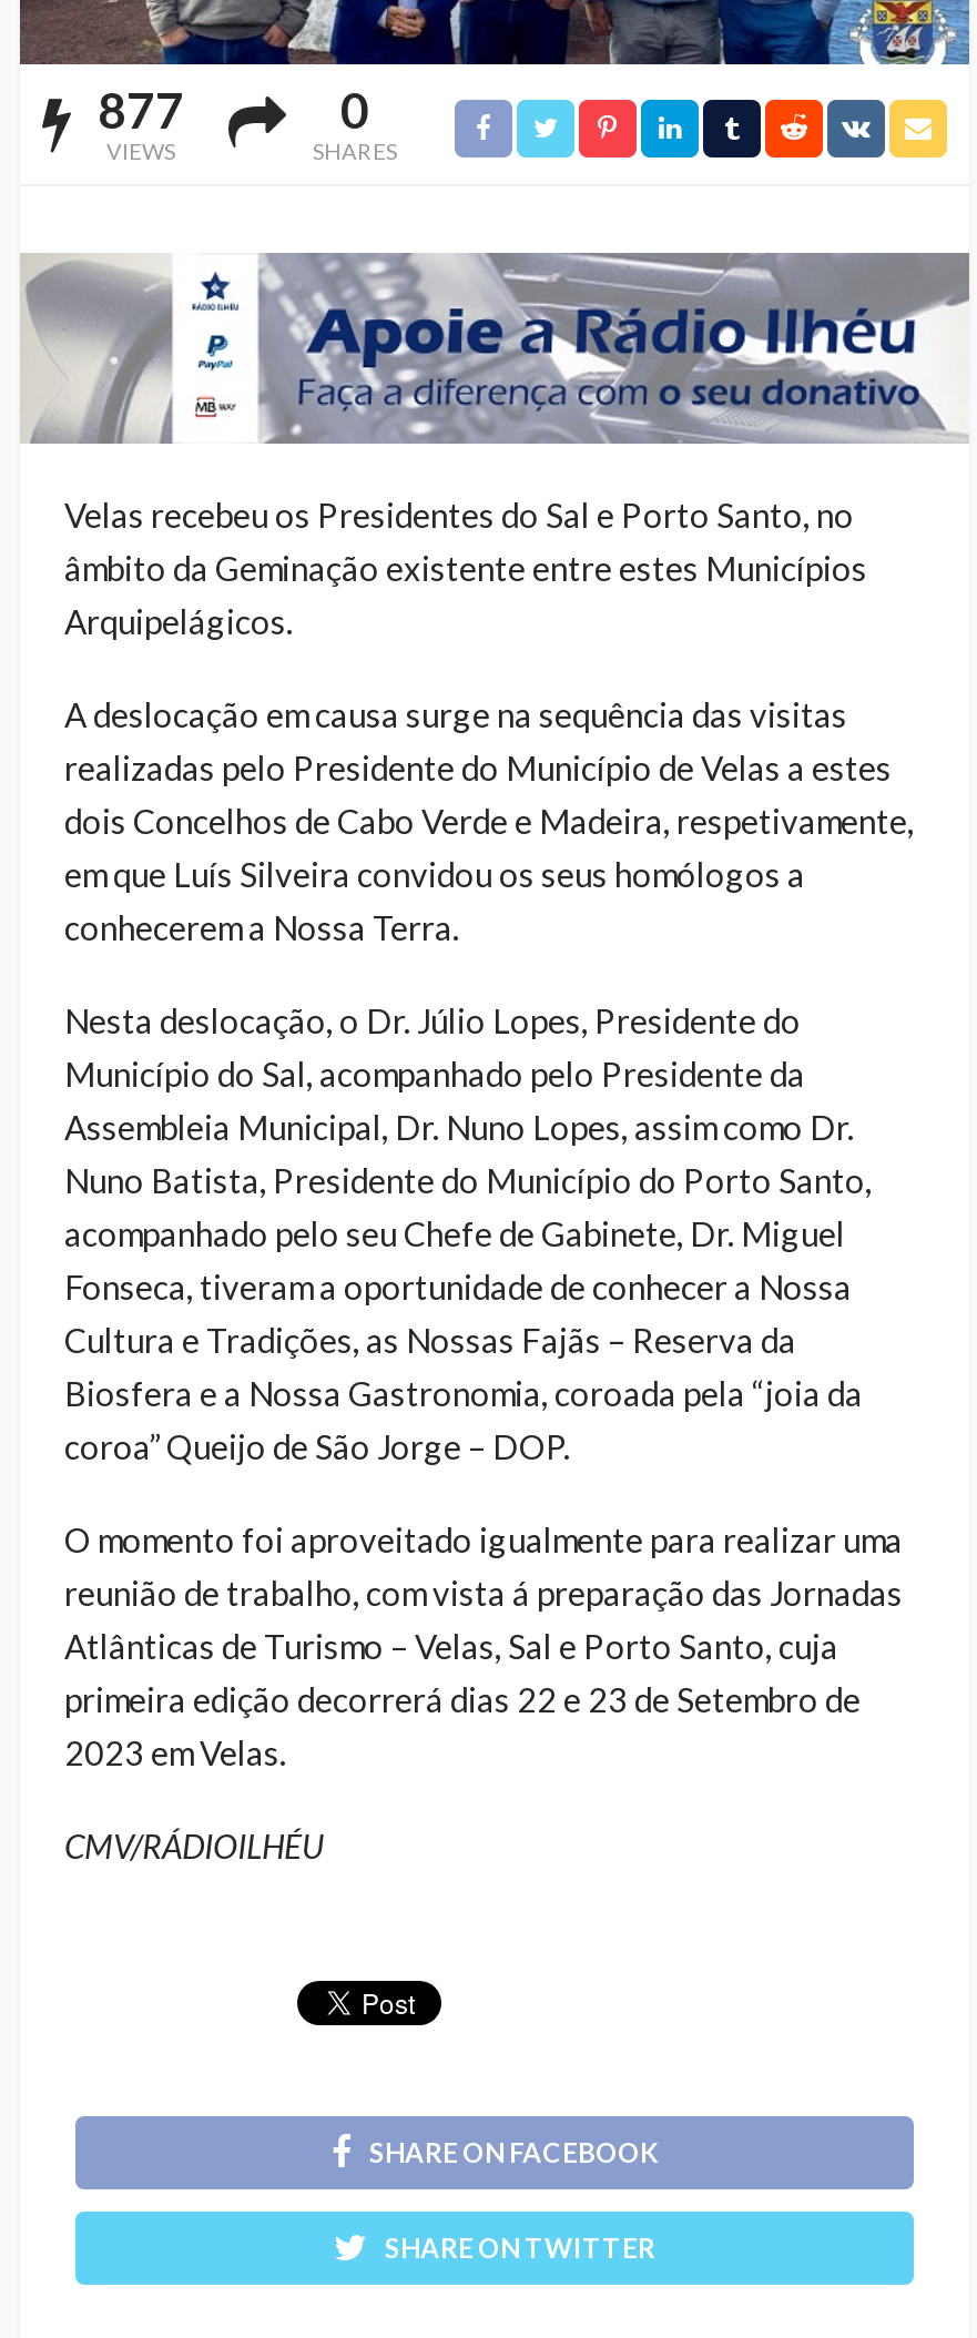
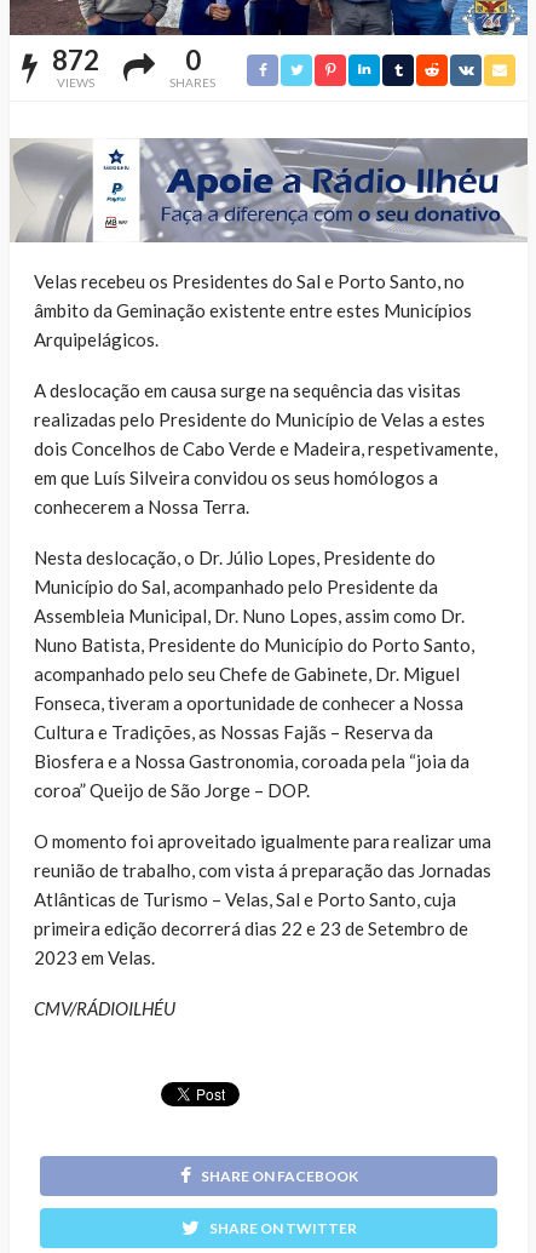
[98,80,184,140] 877 -> [52,44,99,77] 872

